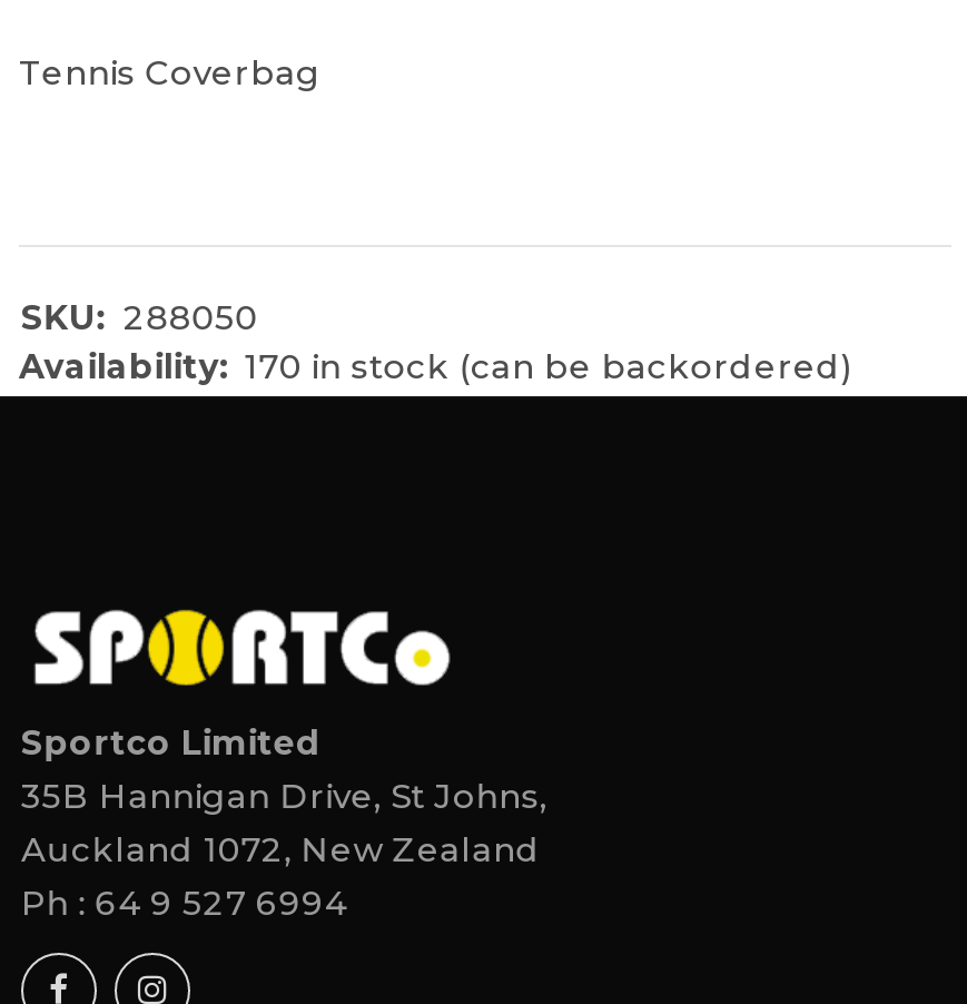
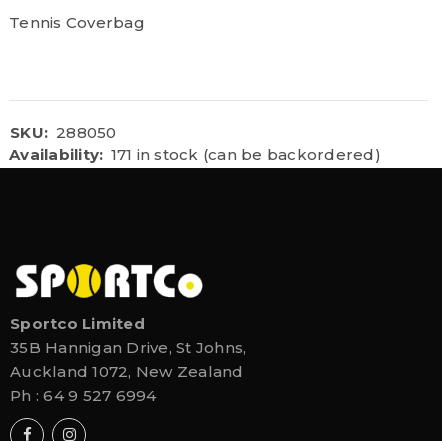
[19,345,855,387] Availability: 170 in stock (can be backordered) -> [9,145,381,164] Availability: 171 in stock (can be backordered)

